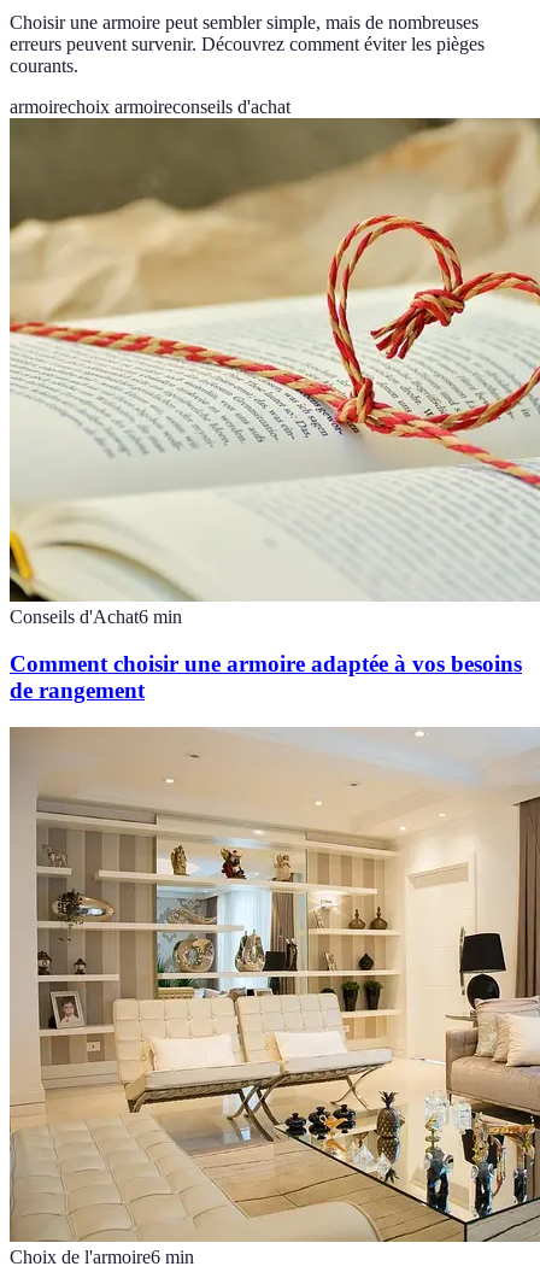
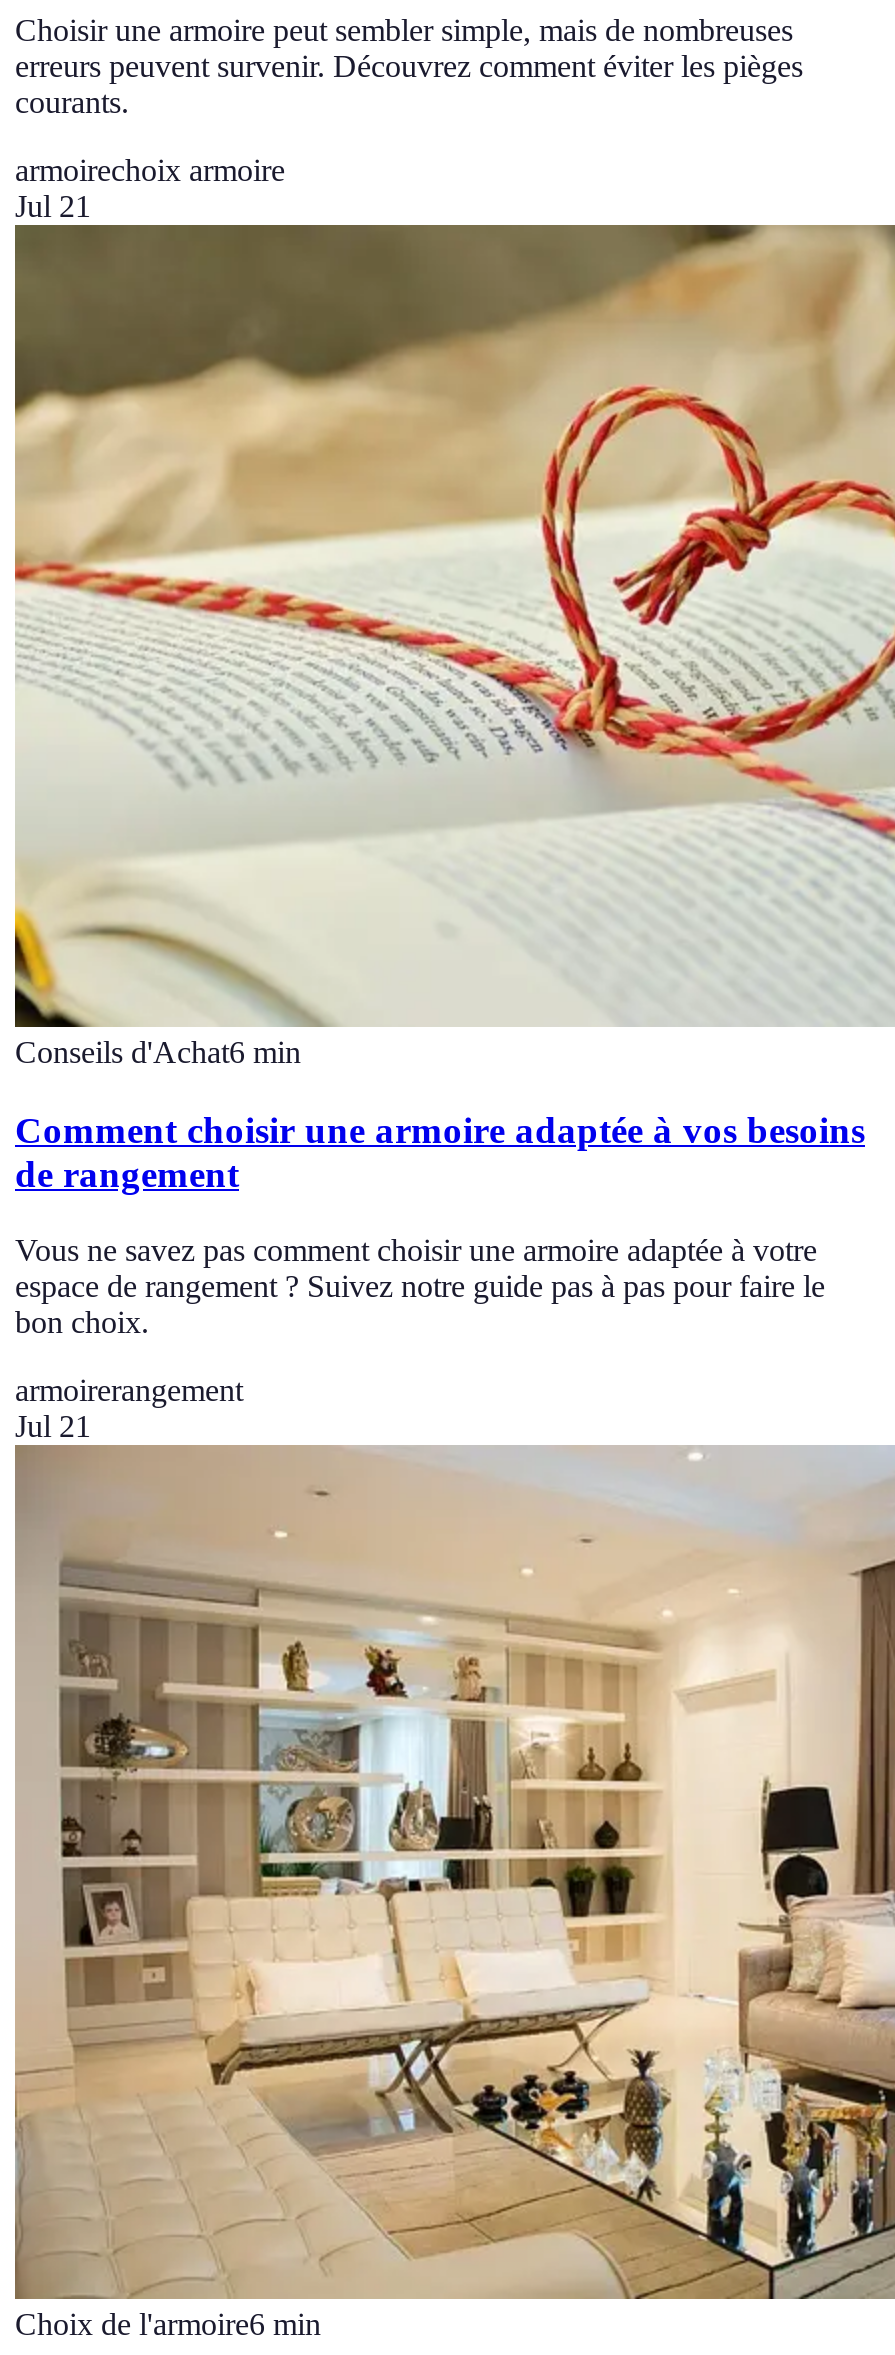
[10,97,290,117] armoirechoix armoireconseils d'achat -> [15,153,285,223] armoirechoix armoire | Jul 21
none -> [15,1234,825,1444] Vous ne savez pas comment choisir une armoire adaptée à votre | espace de rangement ? Suivez notre guide pas à pas pour faire le | bon choix. | armoirerangement | Jul 21

